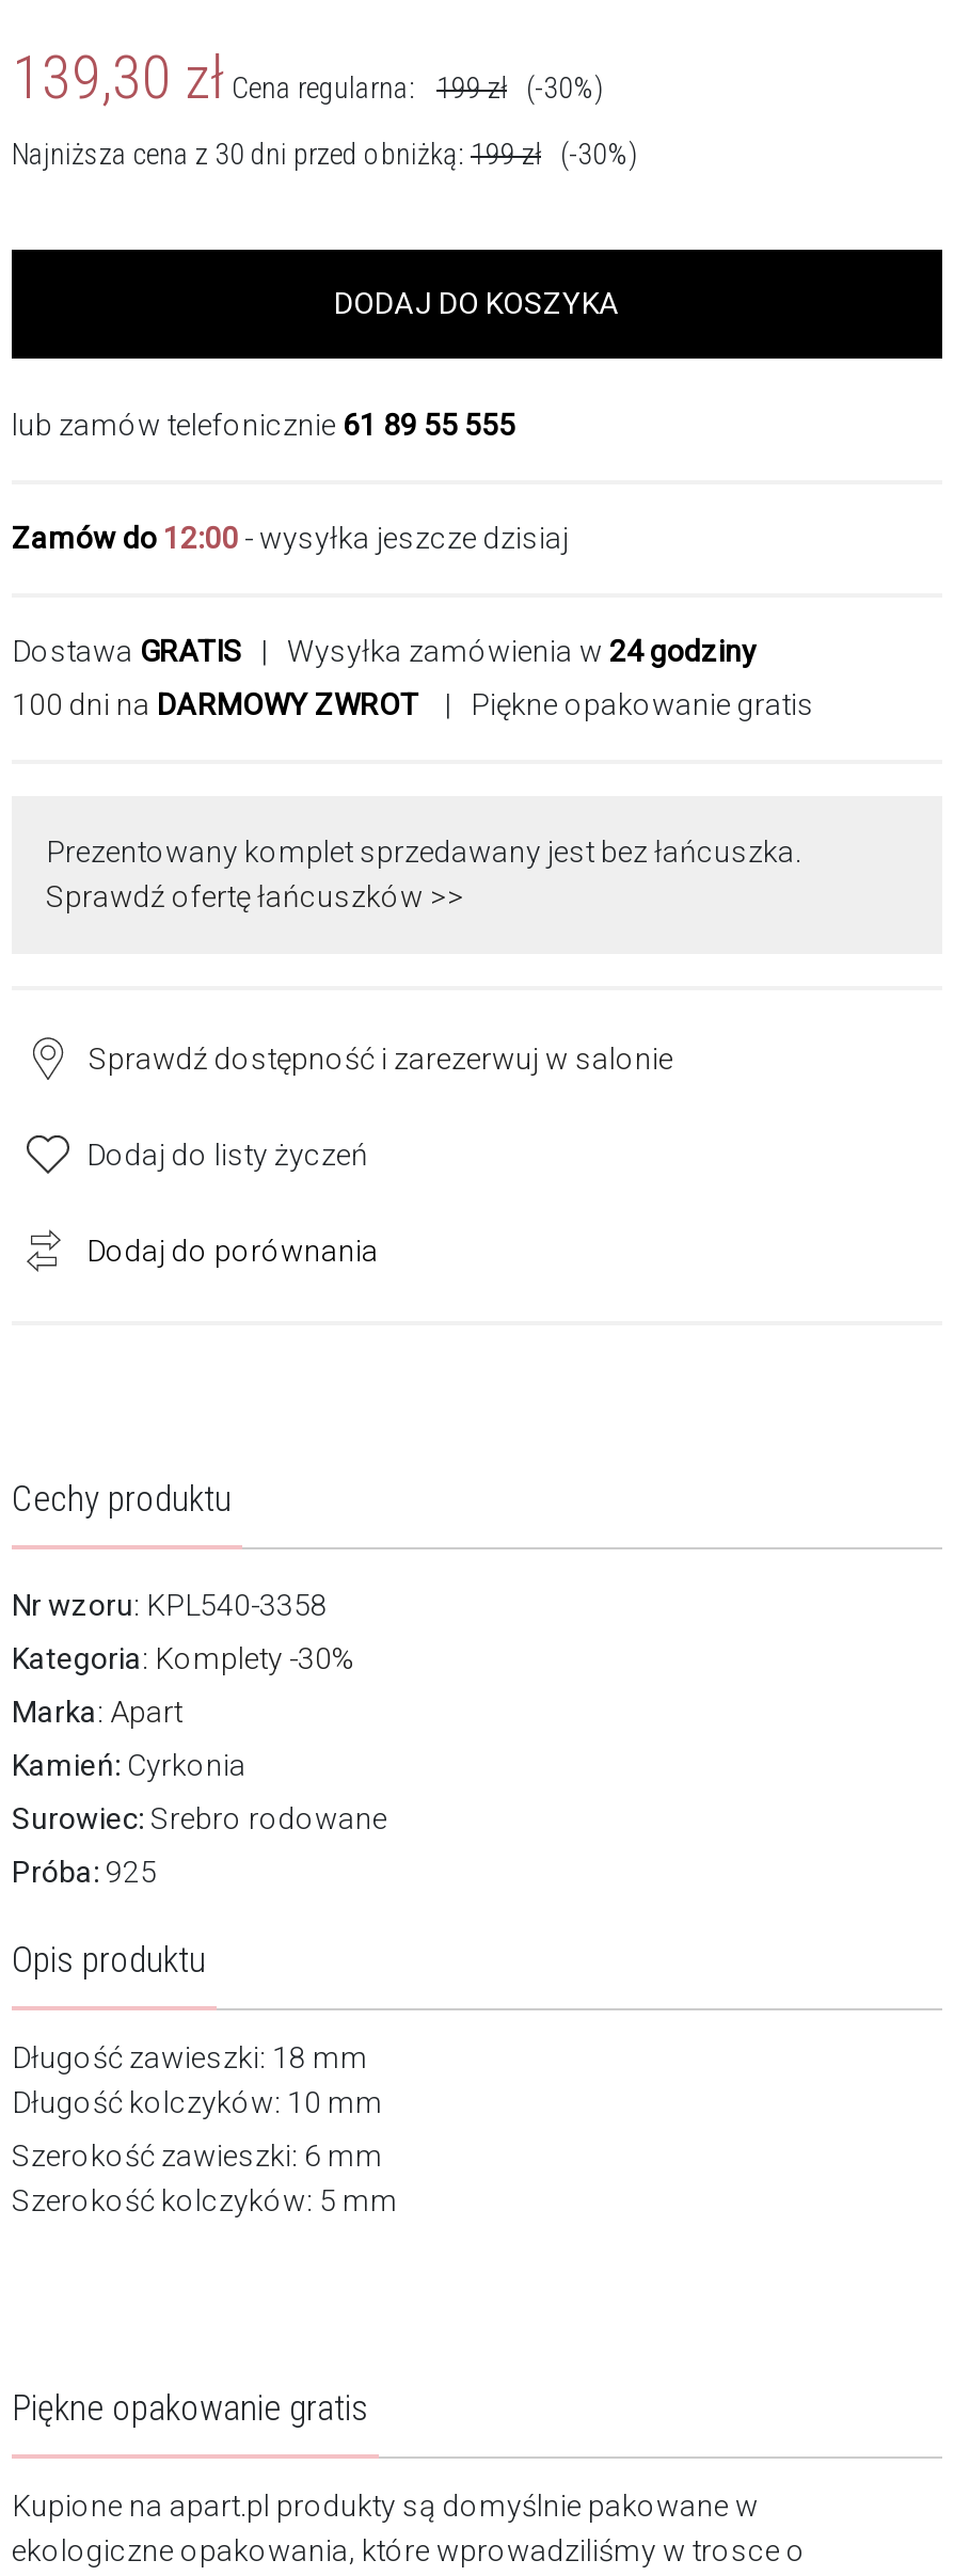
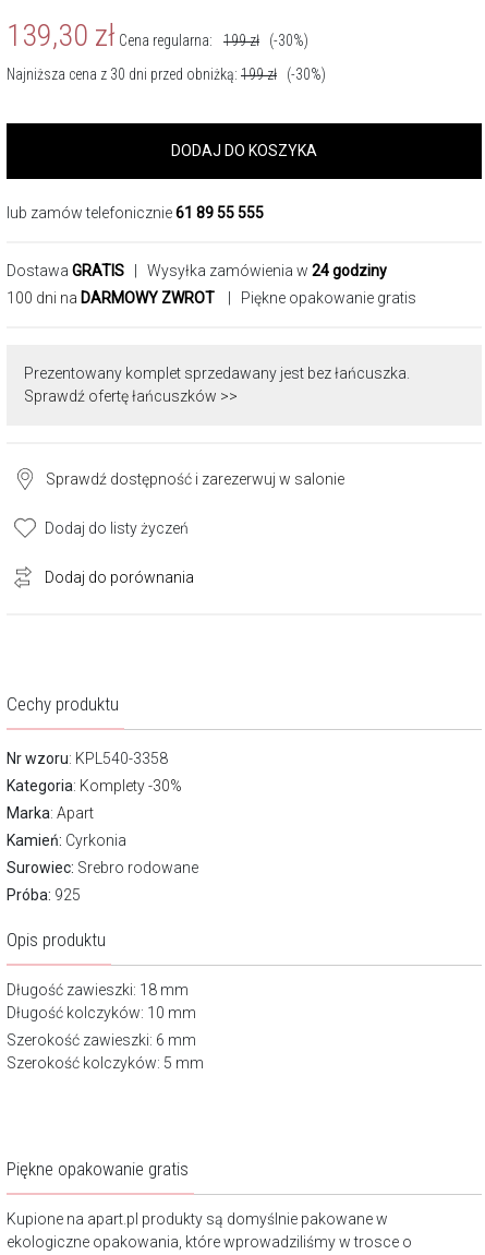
[12,521,569,555] Zamów do 12:00 - wysyłka jeszcze dzisiaj -> none

